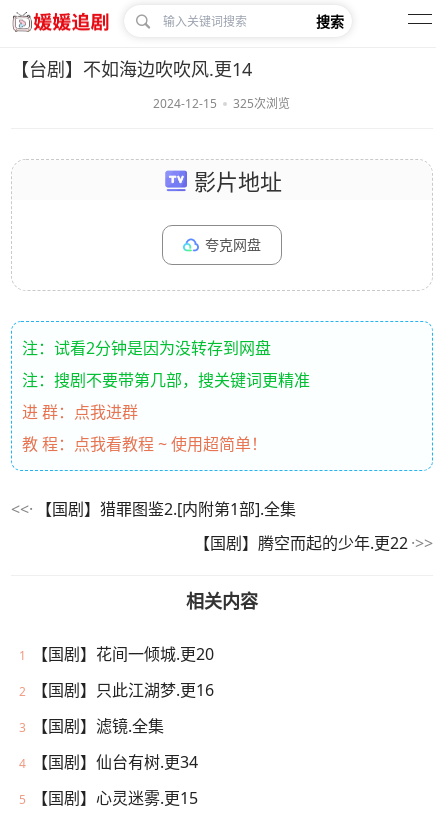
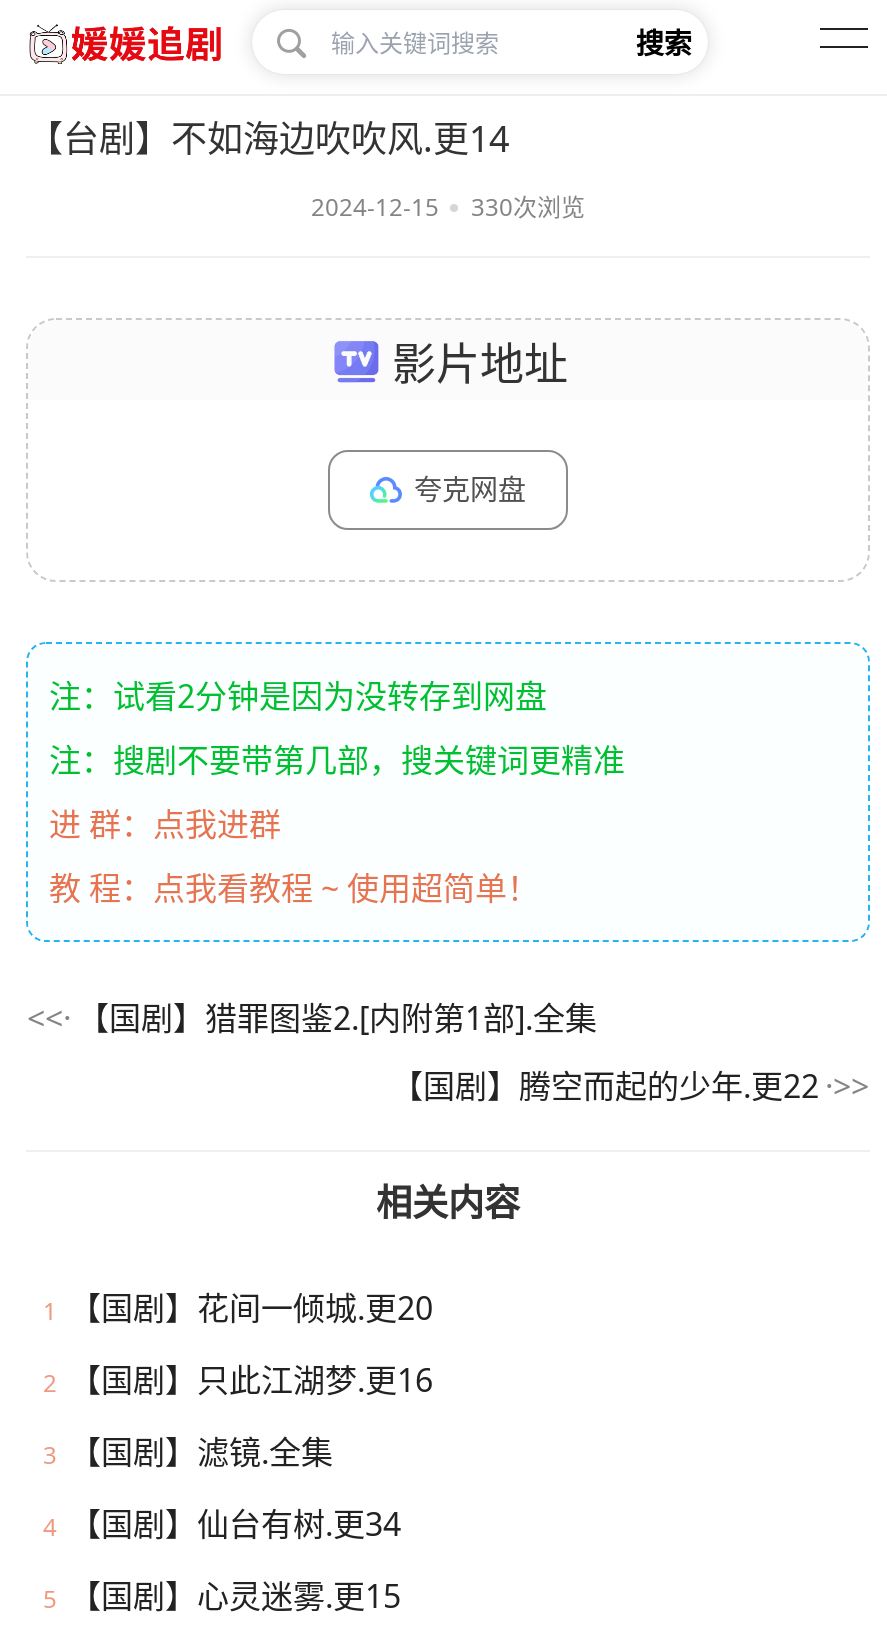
[153,95,290,112] 2024-12-15 325次浏览 -> [311,190,585,224] 2024-12-15 330次浏览

